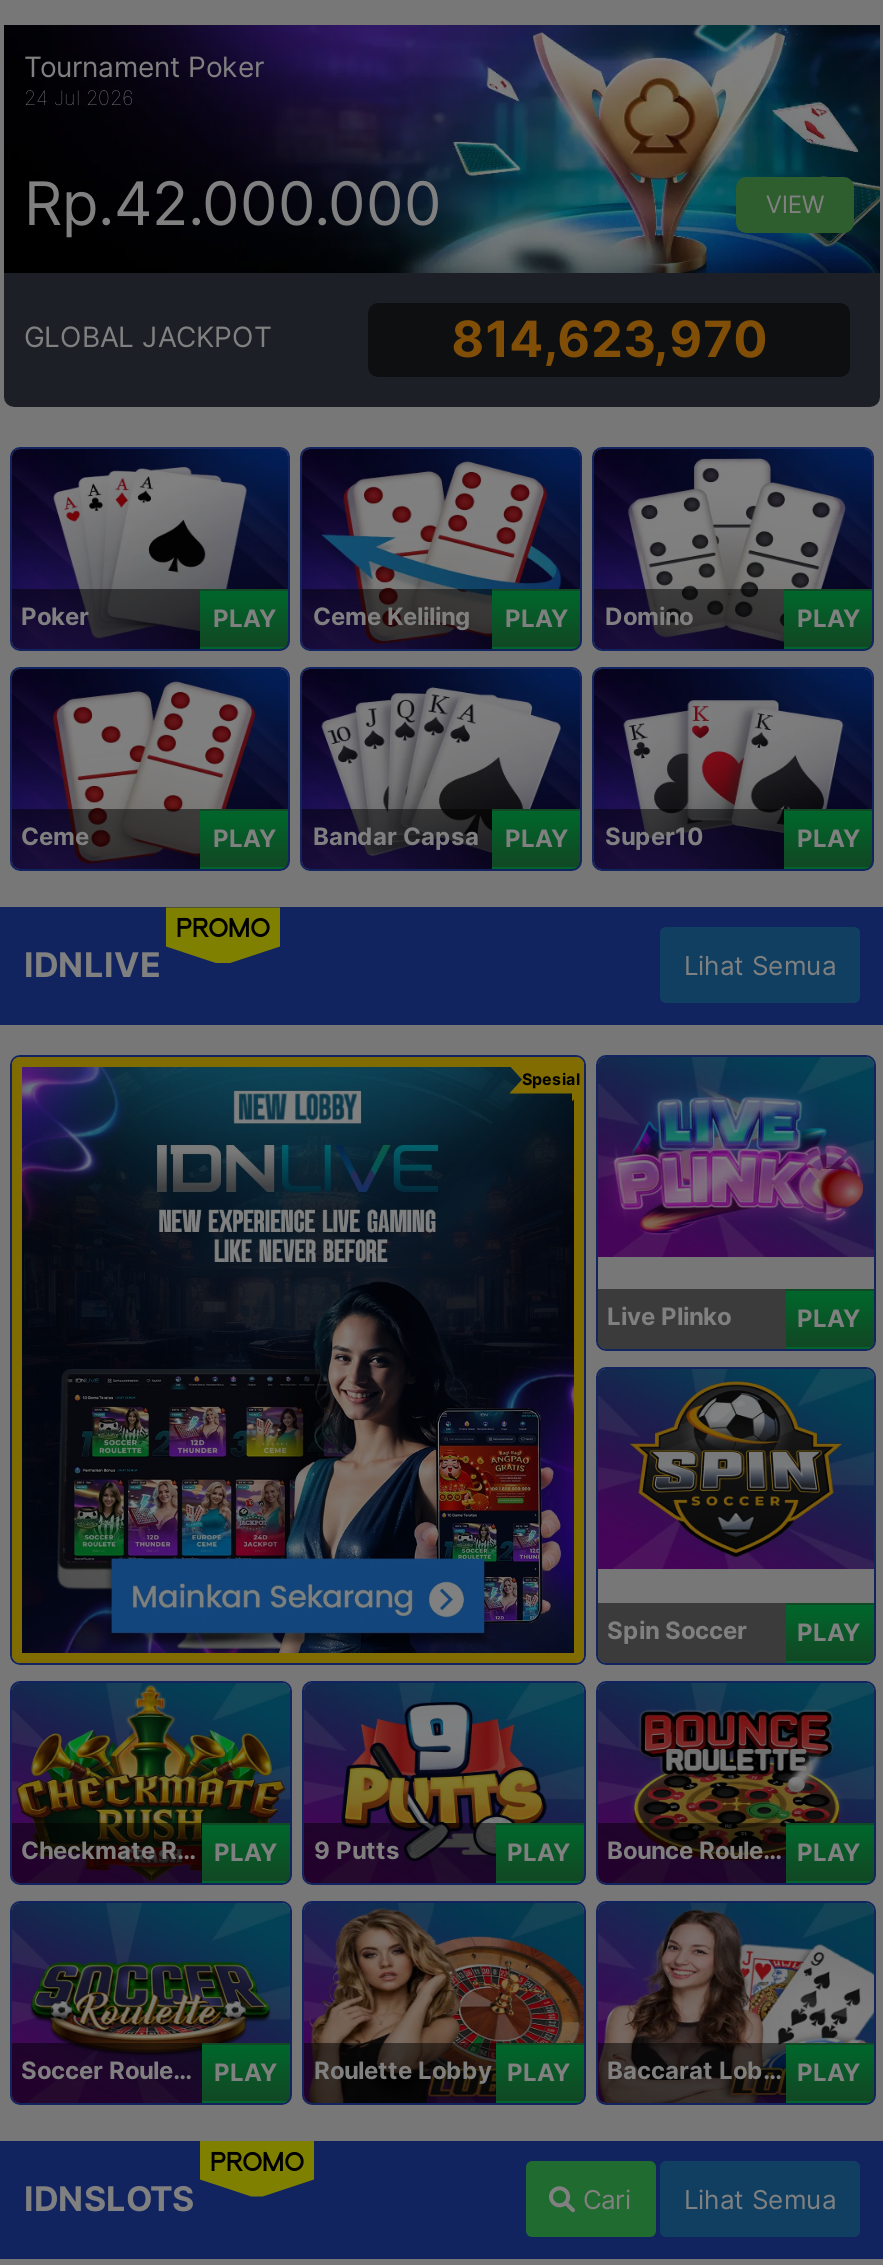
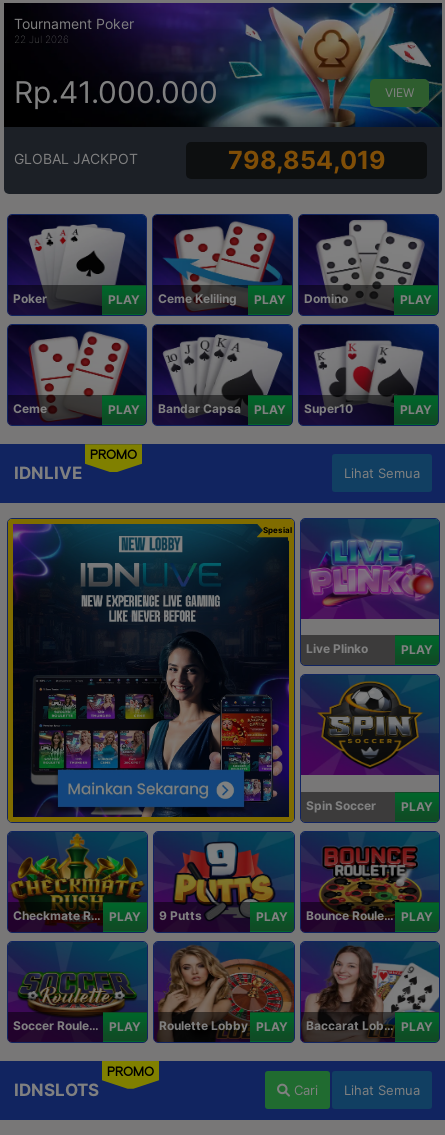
[24,84,134,108] 24 Jul 2026 -> [14,33,69,45] 22 Jul 2026
[24,167,442,239] Rp.42.000.000 -> [14,74,218,110] Rp.41.000.000
[451,309,767,369] 814,623,970 -> [228,145,386,175] 798,854,019

